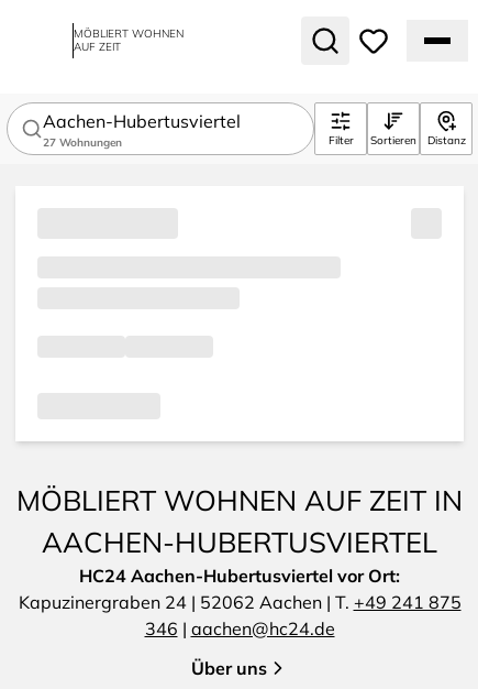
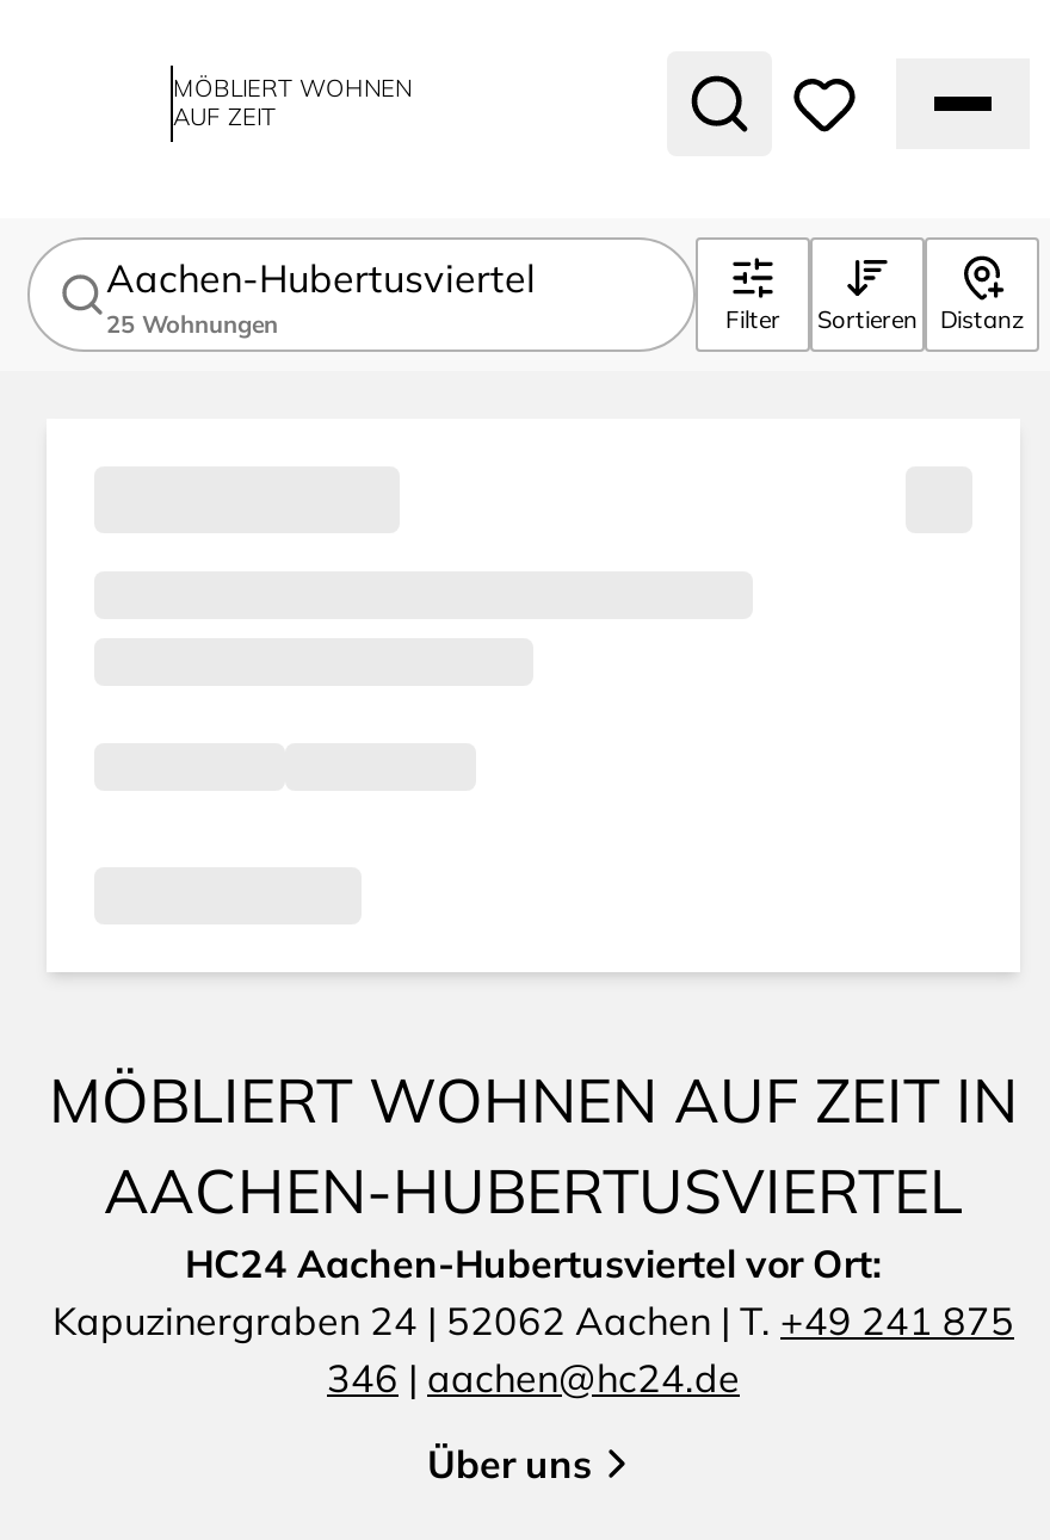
[43,135,122,149] 27 Wohnungen -> [106,308,278,339] 25 Wohnungen

